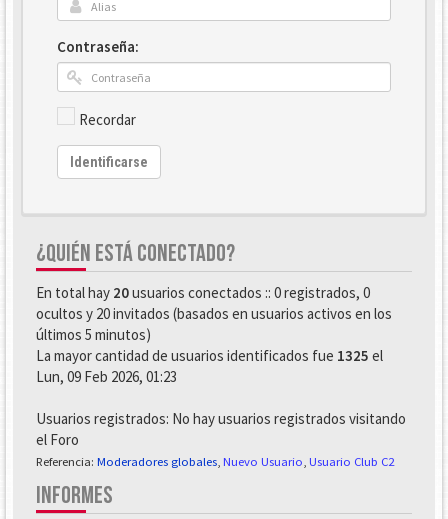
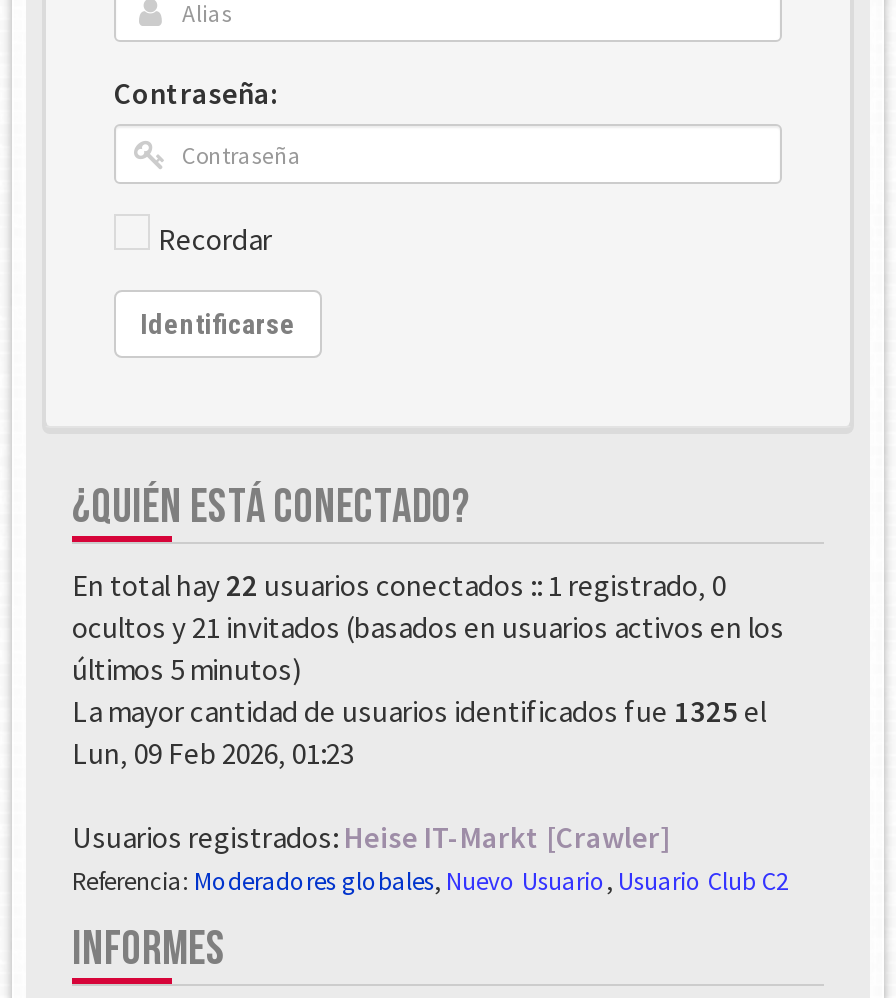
[36,283,370,302] En total hay 20 usuarios conectados :: 0 registrados, 0 -> [72,566,726,604] En total hay 22 usuarios conectados :: 1 registrado, 0
[36,304,392,323] ocultos y 20 invitados (basados en usuarios activos en los -> [72,608,784,646] ocultos y 21 invitados (basados en usuarios activos en los
[36,409,406,449] Usuarios registrados: No hay usuarios registrados visitando | el Foro -> [72,818,670,856] Usuarios registrados: Heise IT-Markt [Crawler]

